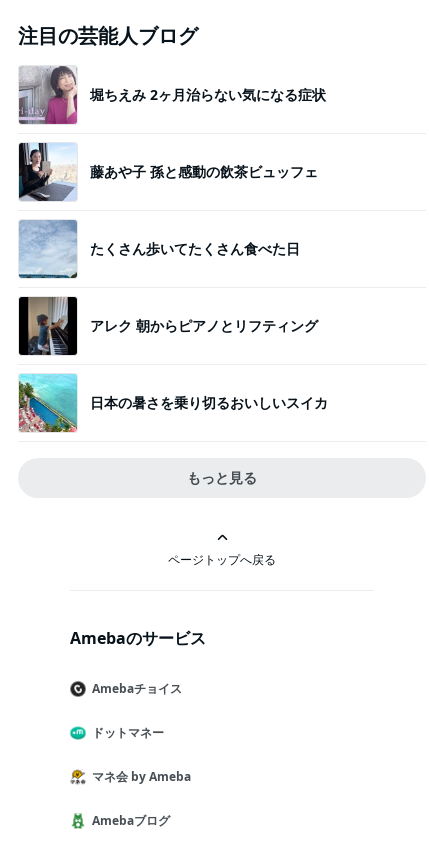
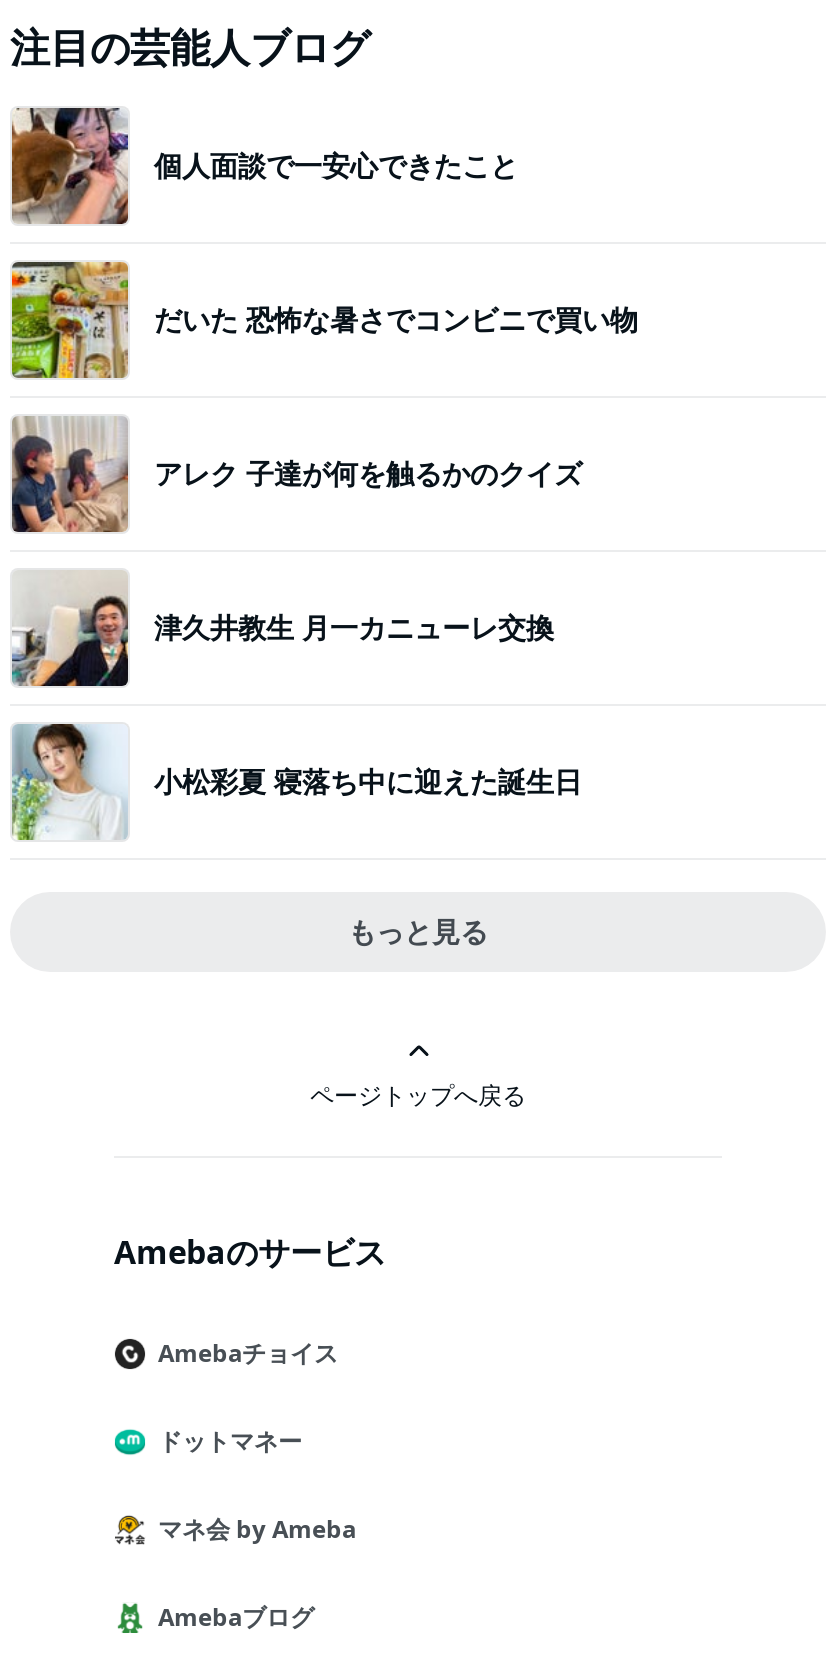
[18,66,326,125] [image] | 堀ちえみ 2ヶ月治らない気になる症状 -> [10,106,518,226] [image] | 個人面談で一安心できたこと
[18,142,318,202] [image] | 藤あや子 孫と感動の飲茶ビュッフェ -> [10,260,638,380] [image] | だいた 恐怖な暑さでコンビニで買い物
[18,220,300,279] [image] | たくさん歩いてたくさん食べた日 -> [10,416,582,534] [image] | アレク 子達が何を触るかのクイズ
[18,296,318,356] [image] | アレク 朝からピアノとリフティング -> [10,570,554,688] [image] | 津久井教生 月一カニューレ交換
[18,373,328,433] [image] | 日本の暑さを乗り切るおいしいスイカ -> [10,722,582,842] [image] | 小松彩夏 寝落ち中に迎えた誕生日

